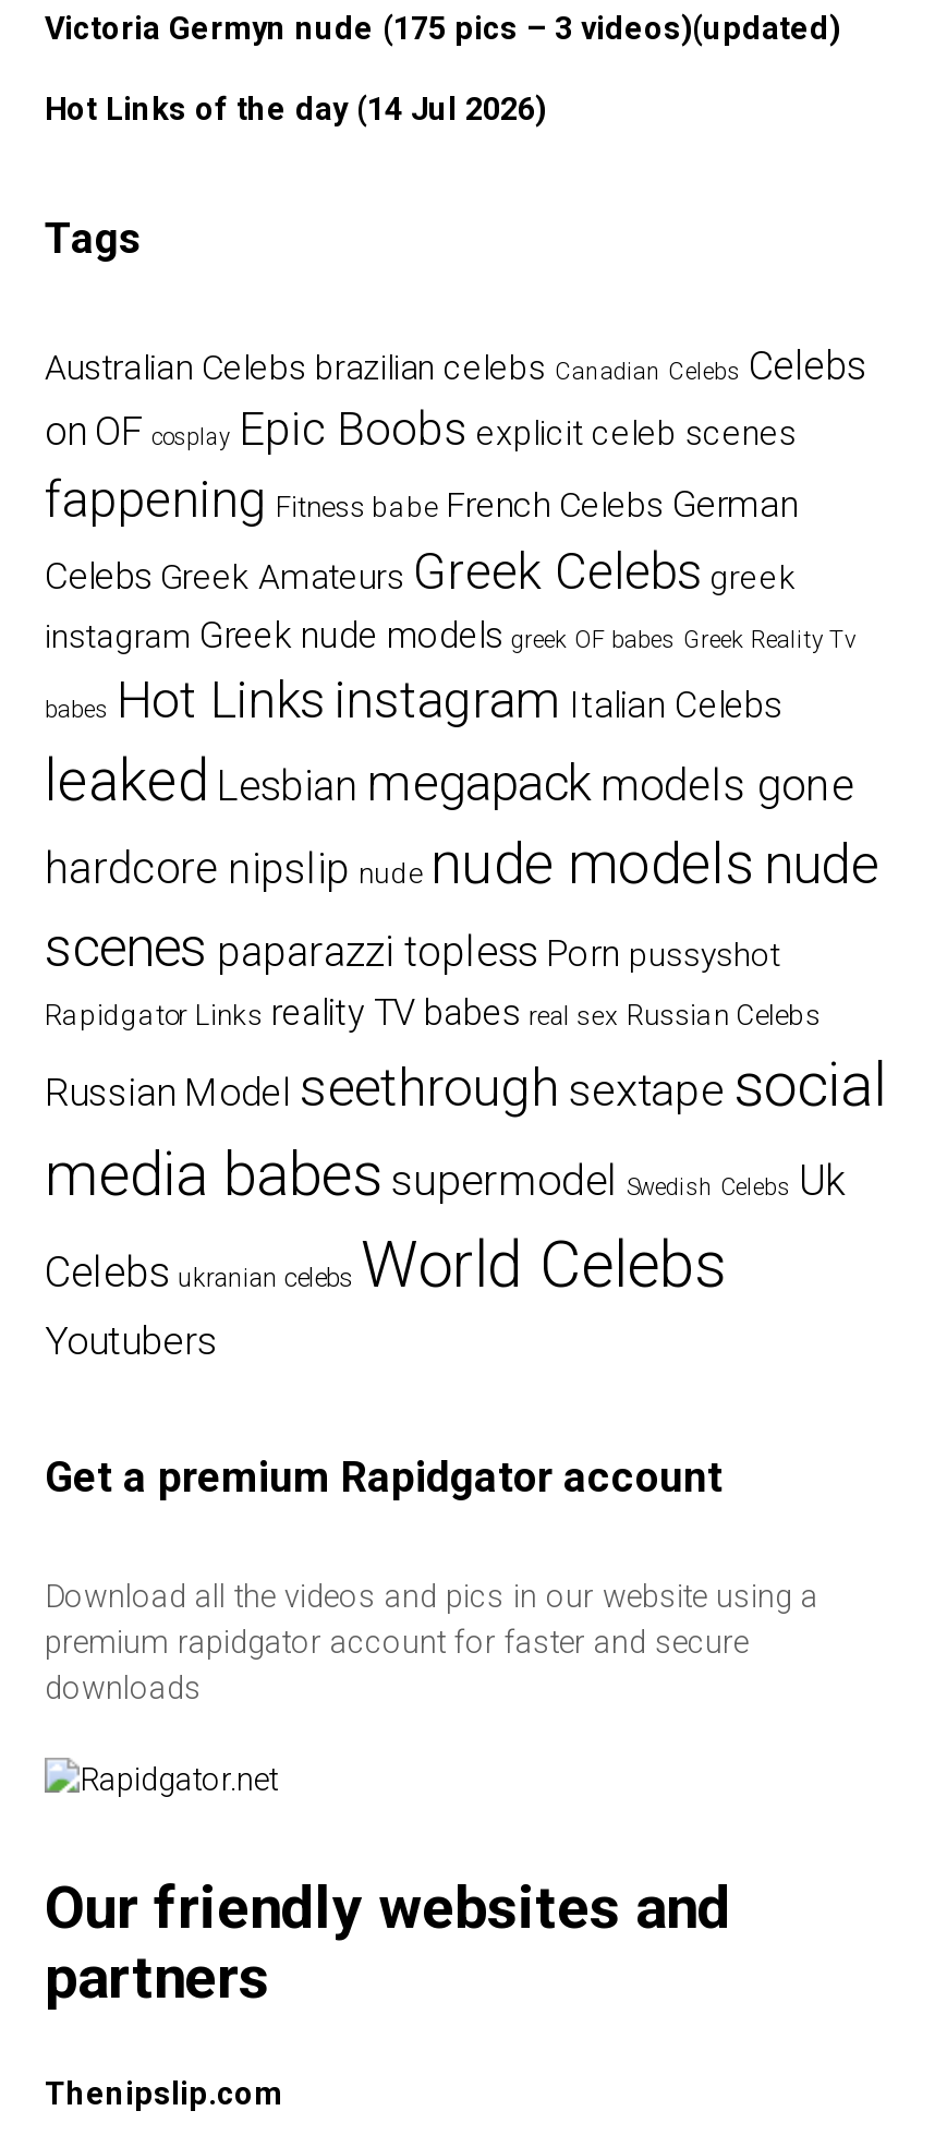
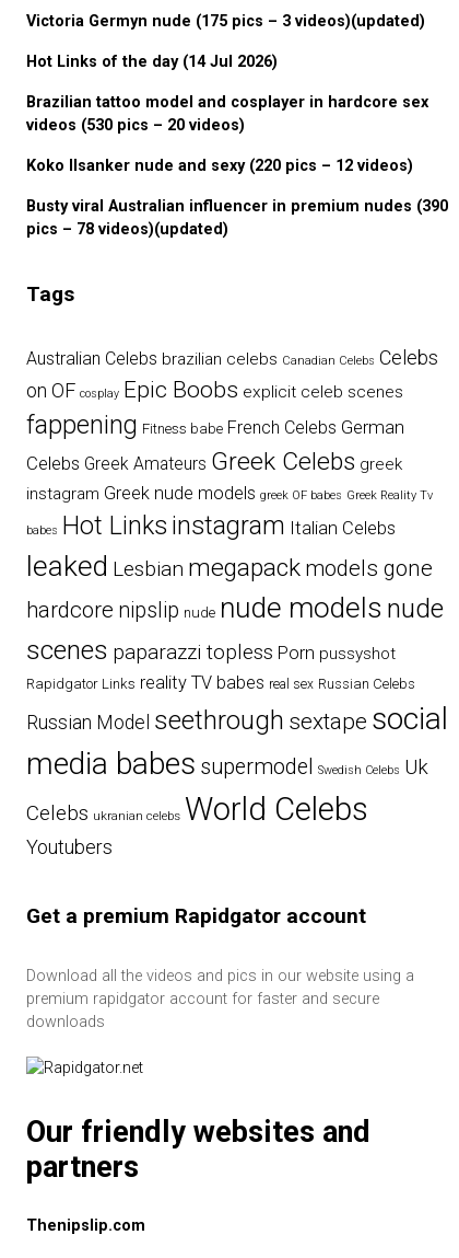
none -> [26,93,448,238] Brazilian tattoo model and cosplayer in hardcore sex | videos (530 pics – 20 videos) | Koko Ilsanker nude and sexy (220 pics – 12 videos) | Busty viral Australian influencer in premium nudes (390 | pics – 78 videos)(updated)

